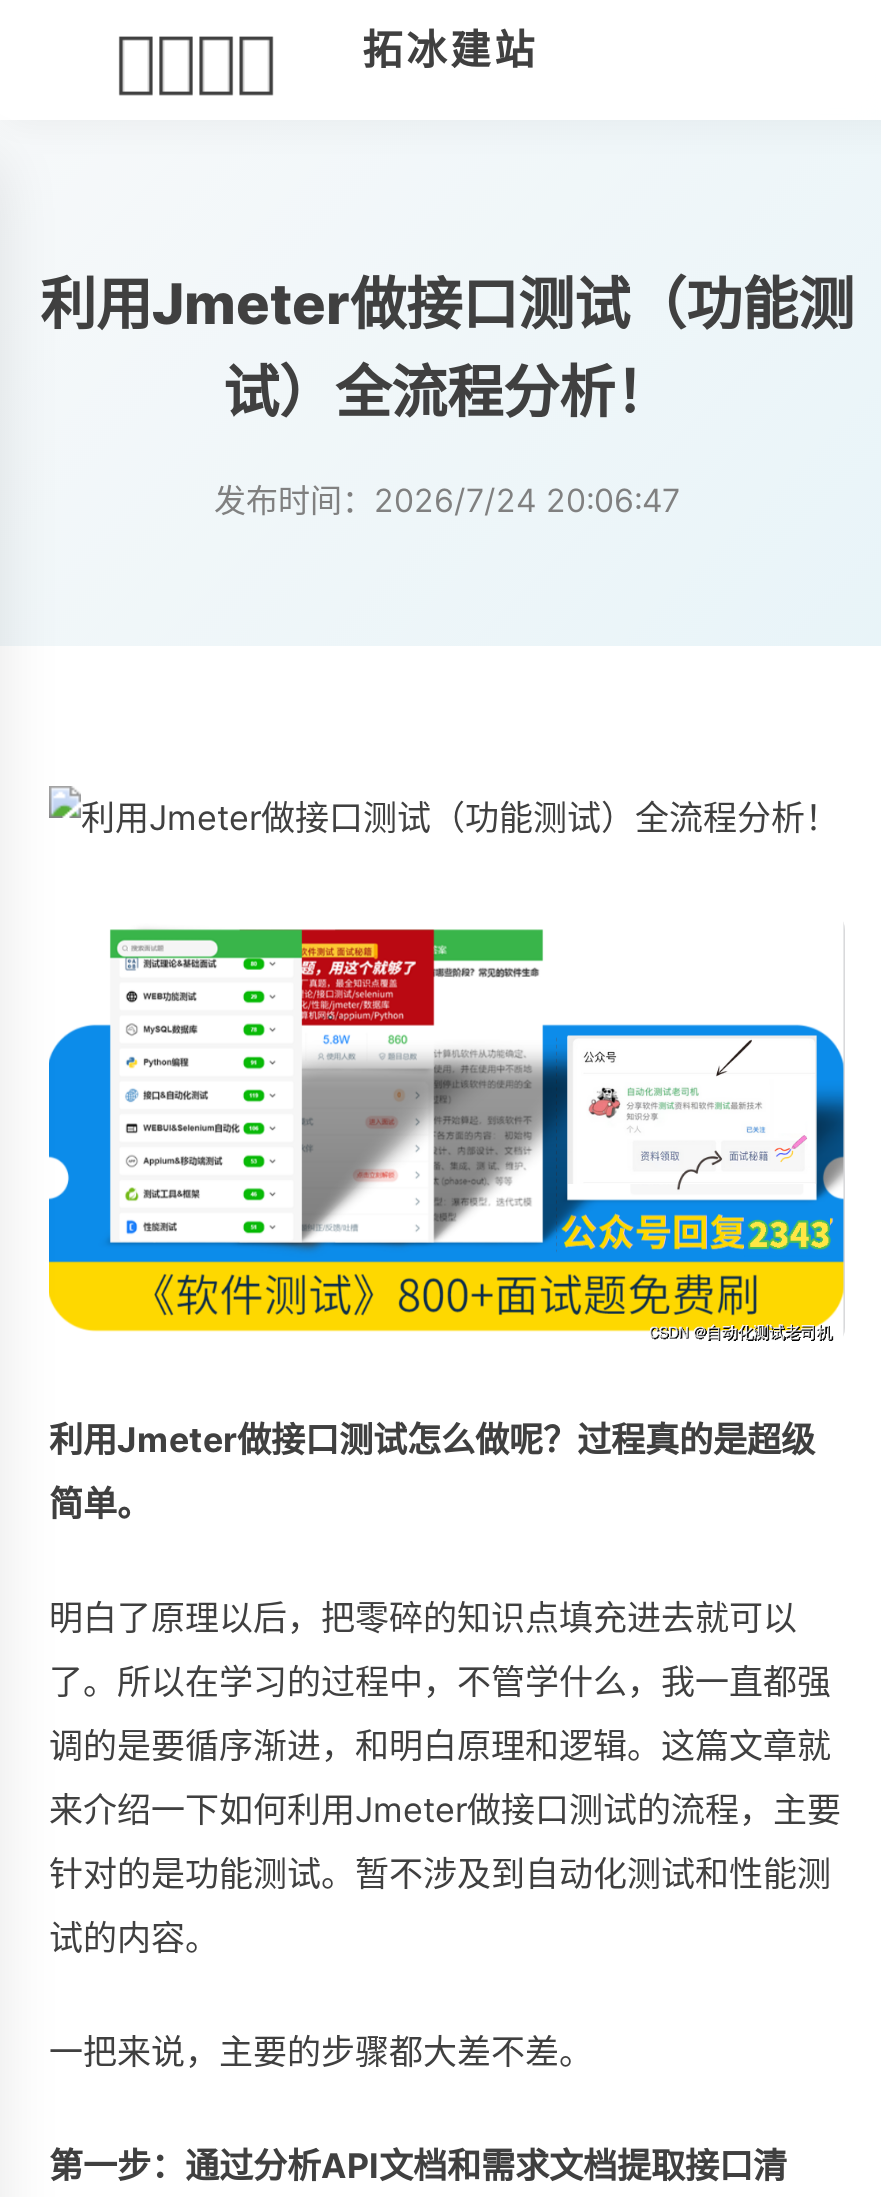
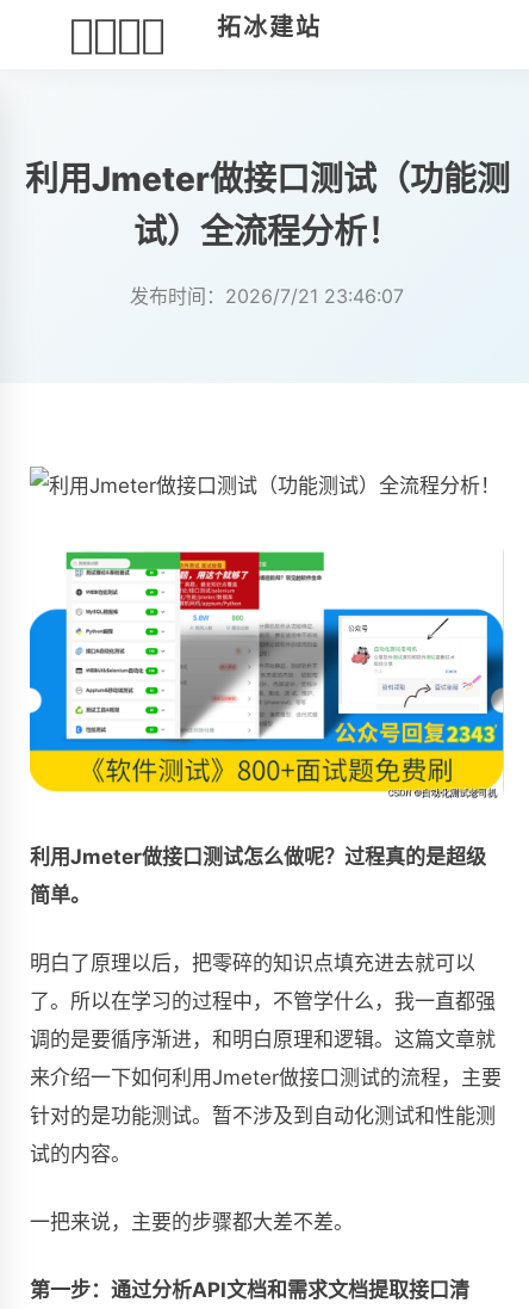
[214,480,680,520] 发布时间：2026/7/24 20:06:47 -> [130,284,404,308] 发布时间：2026/7/21 23:46:07

